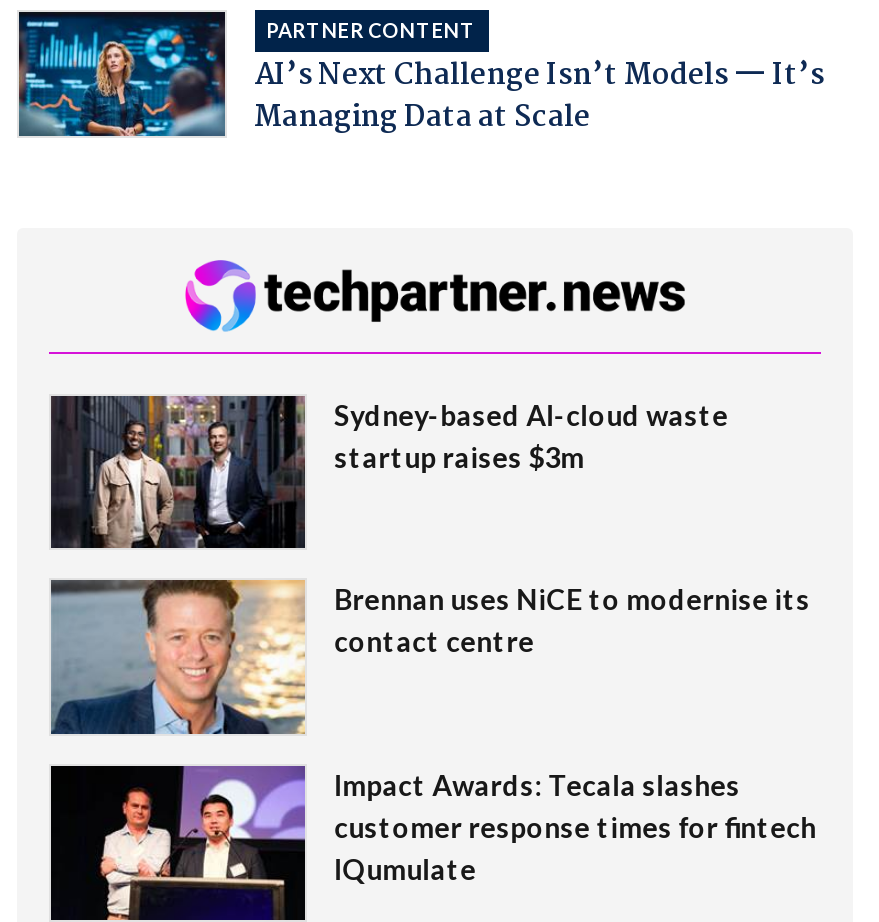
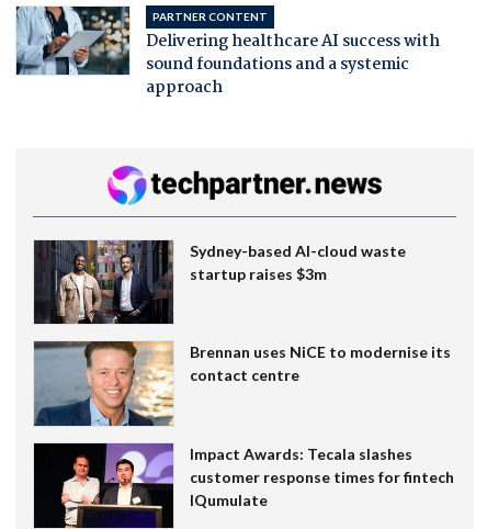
[17,10,824,142] [image] | AI’s Next Challenge Isn’t Models — It’s | Managing Data at Scale -> [15,5,439,101] [image] | Delivering healthcare AI success with | sound foundations and a systemic | approach

